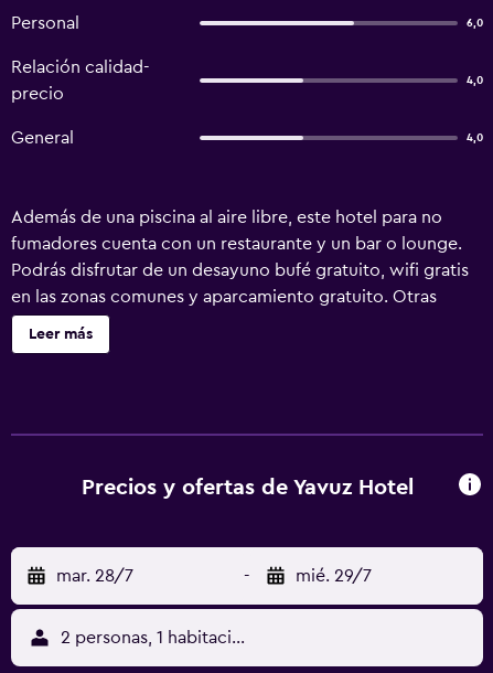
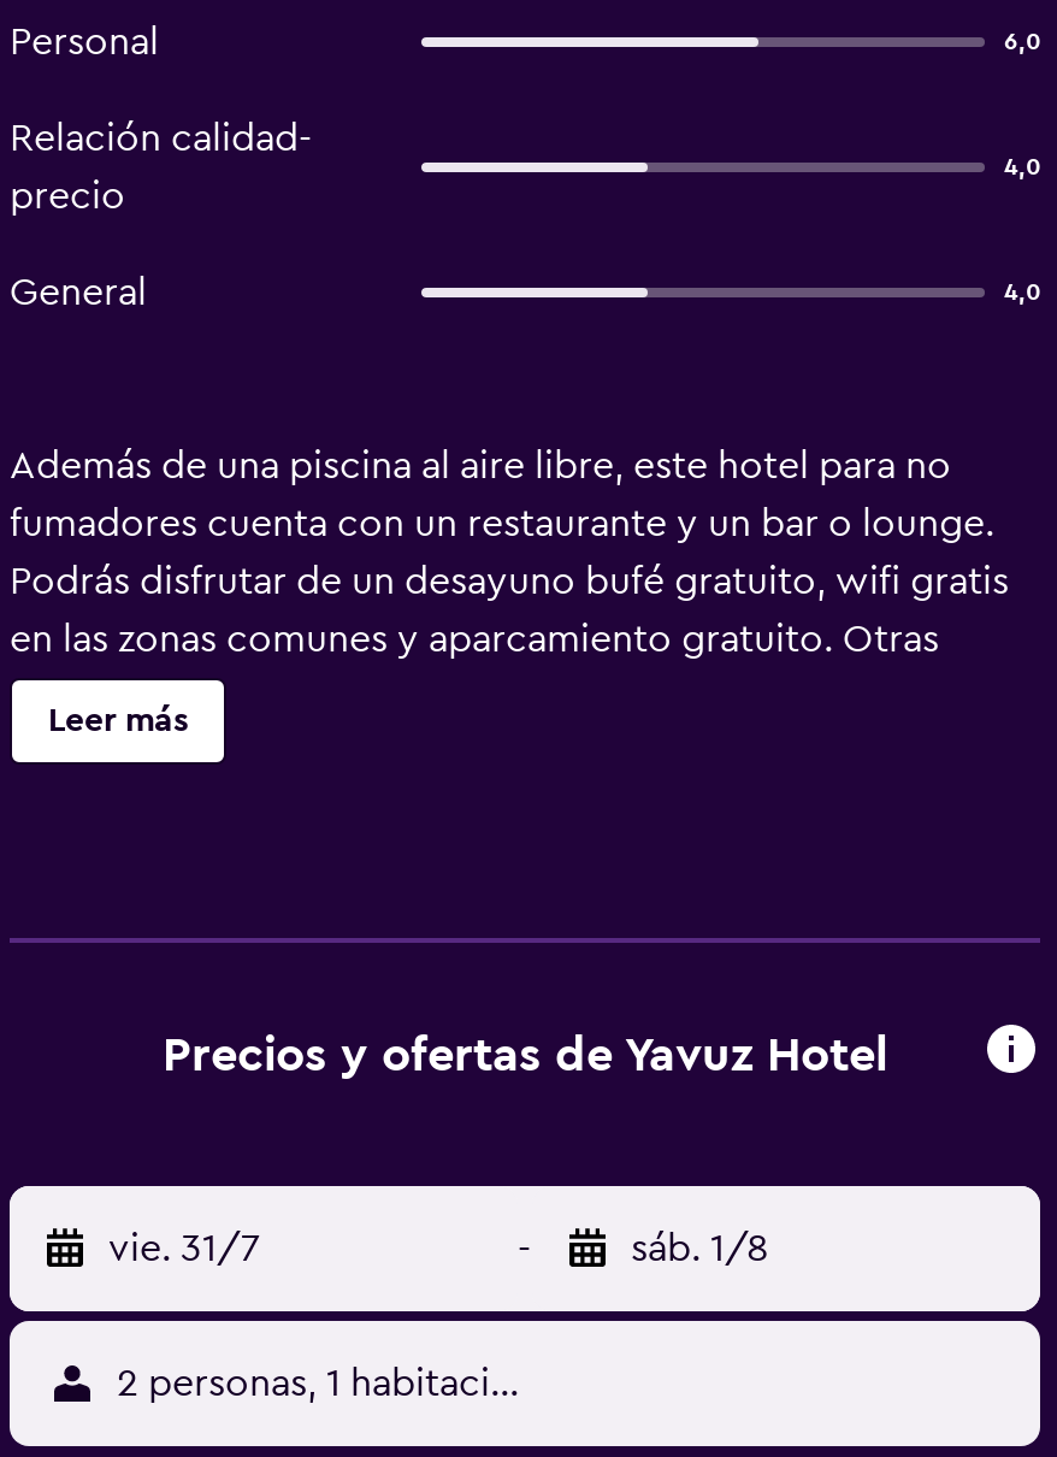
[56,567,133,585] mar. 28/7 -> [108,1229,260,1268] vie. 31/7
[296,567,372,585] mié. 29/7 -> [631,1229,768,1268] sáb. 1/8

